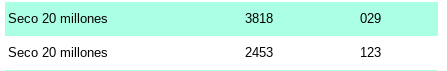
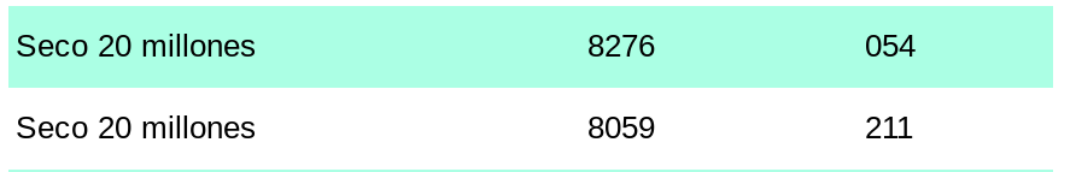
[245,11,273,26] 3818 -> [587,28,655,64] 8276
[360,11,381,26] 029 -> [865,28,916,64] 054
[245,45,273,60] 2453 -> [587,109,655,146] 8059
[360,45,381,60] 123 -> [865,109,913,146] 211

